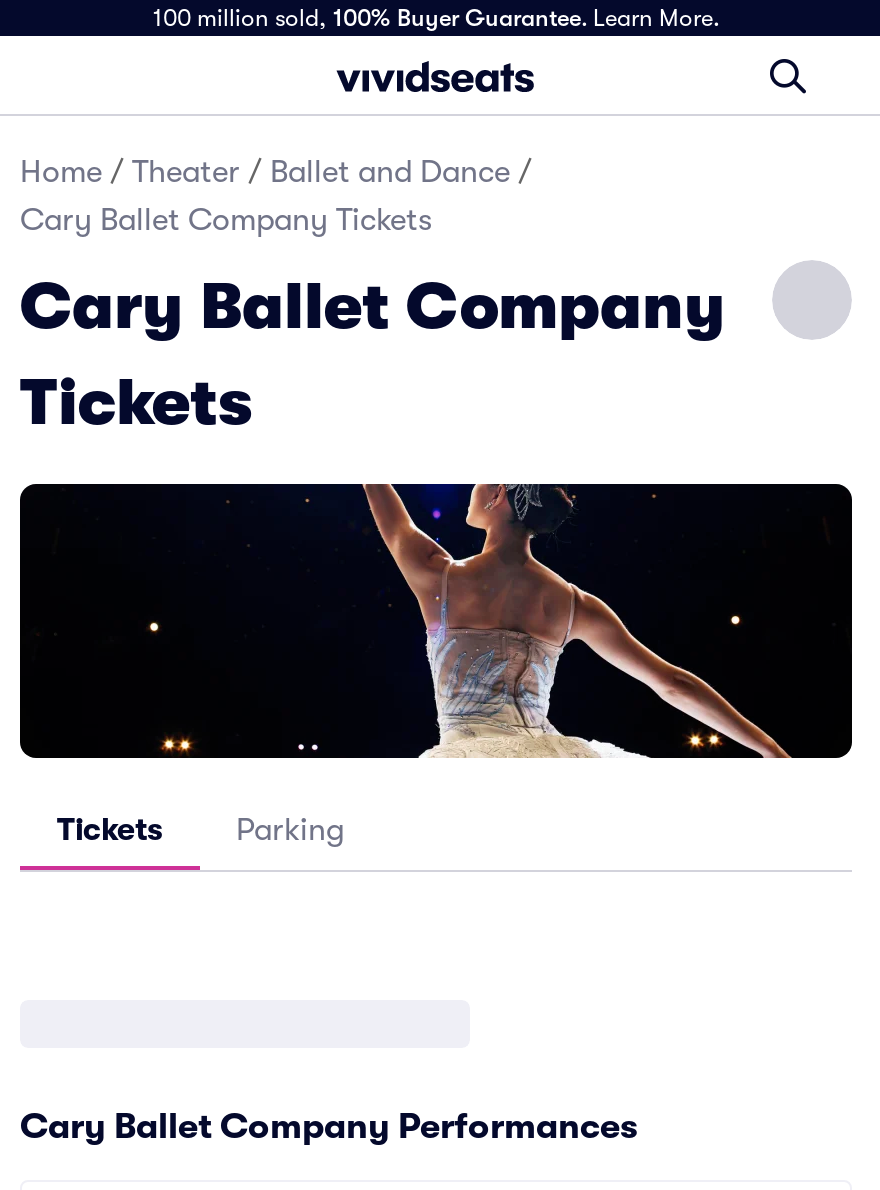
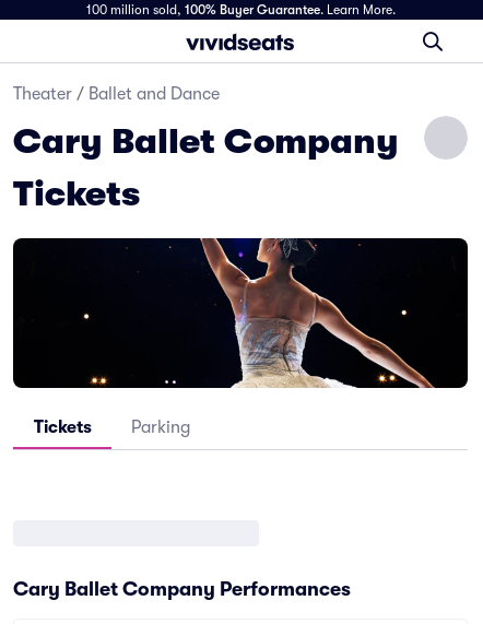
[20,154,532,238] Home / Theater / Ballet and Dance / | Cary Ballet Company Tickets -> [13,84,220,104] Theater / Ballet and Dance

